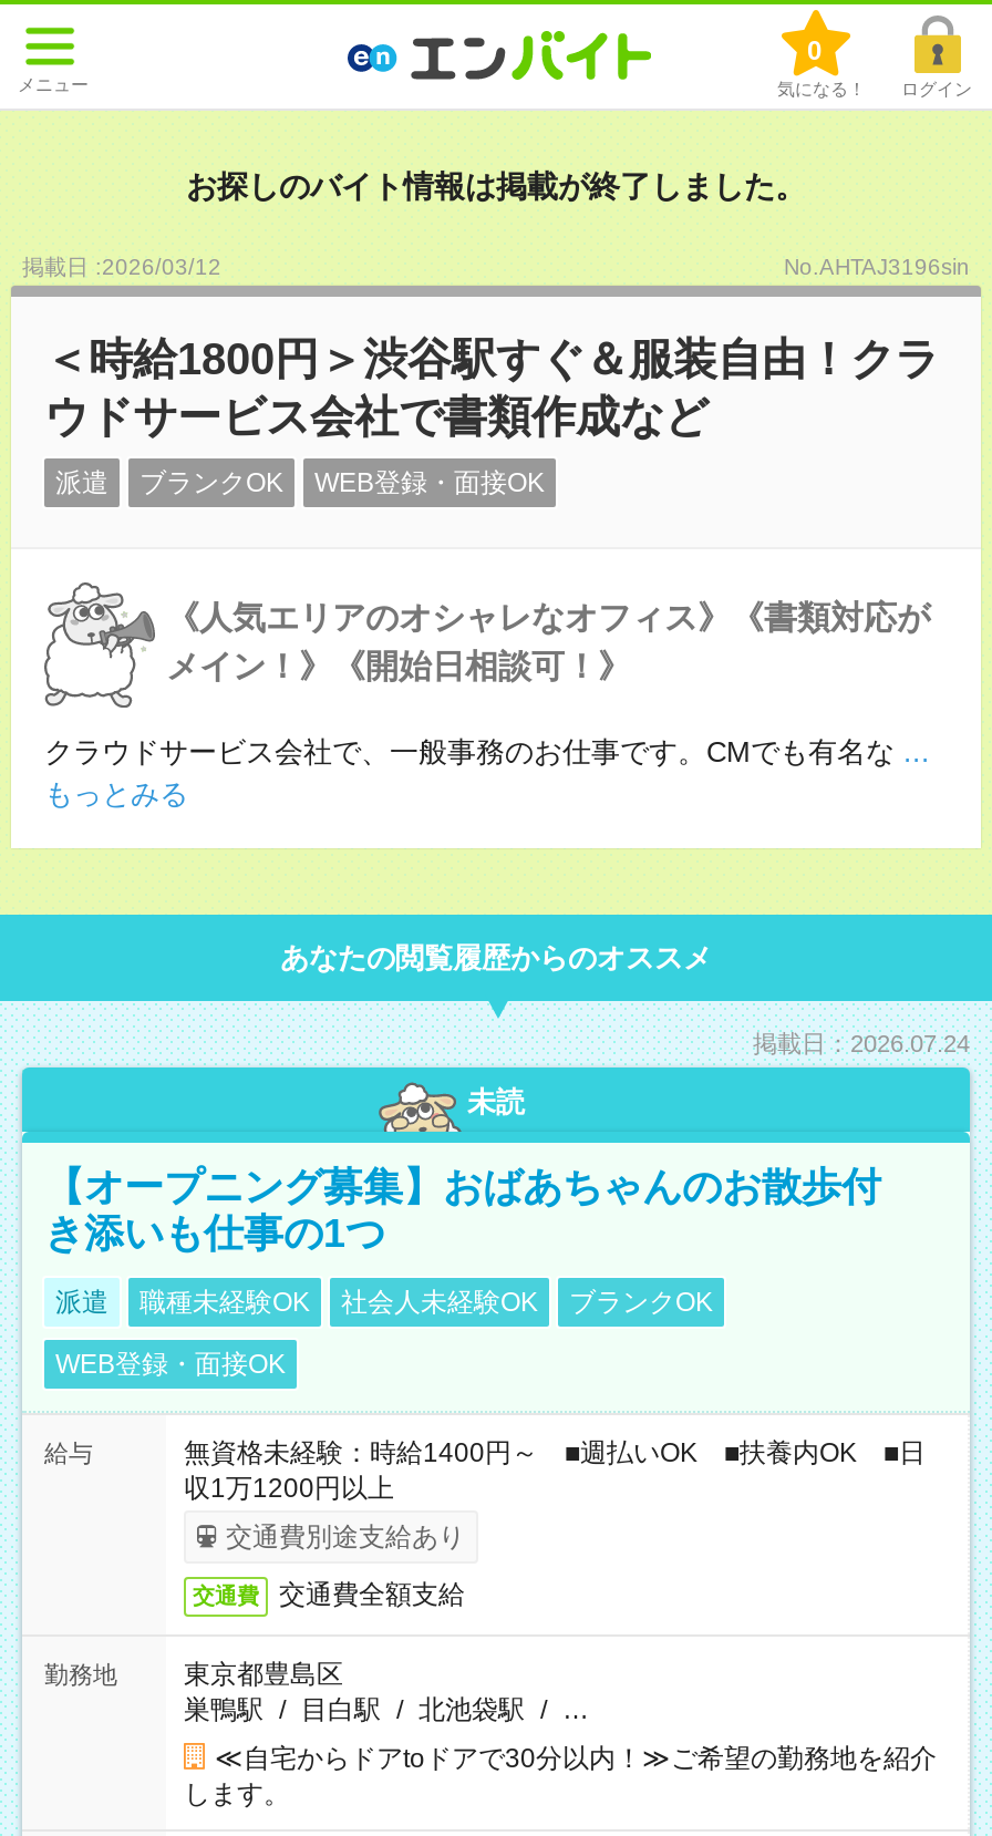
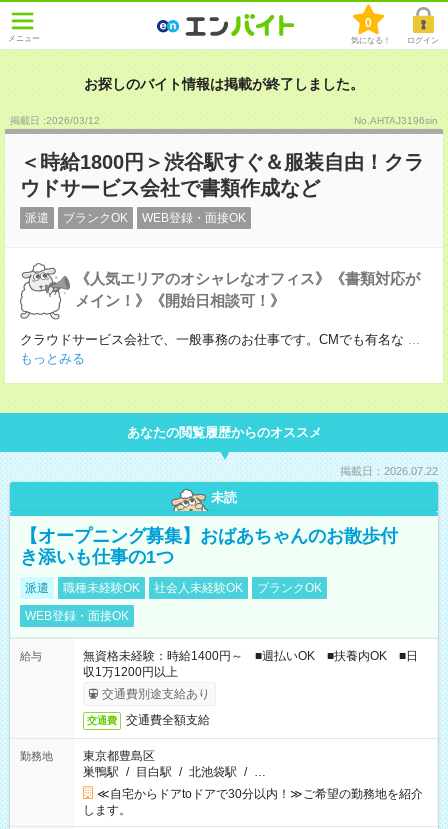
[753,1030,970,1056] 掲載日：2026.07.24 -> [340,465,438,477] 掲載日：2026.07.22

